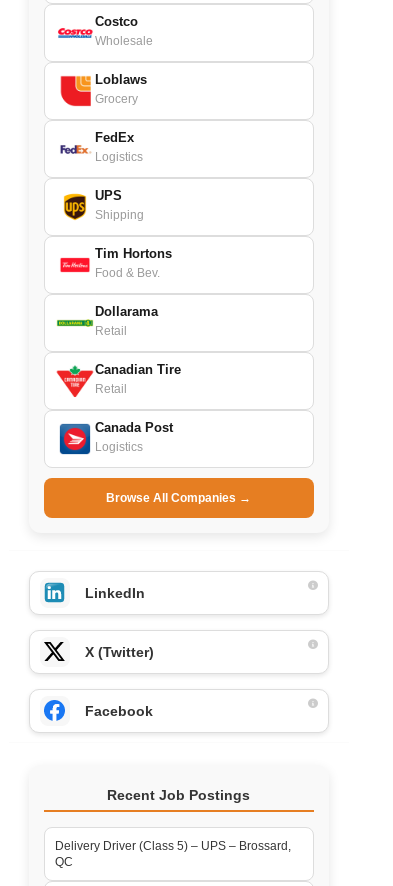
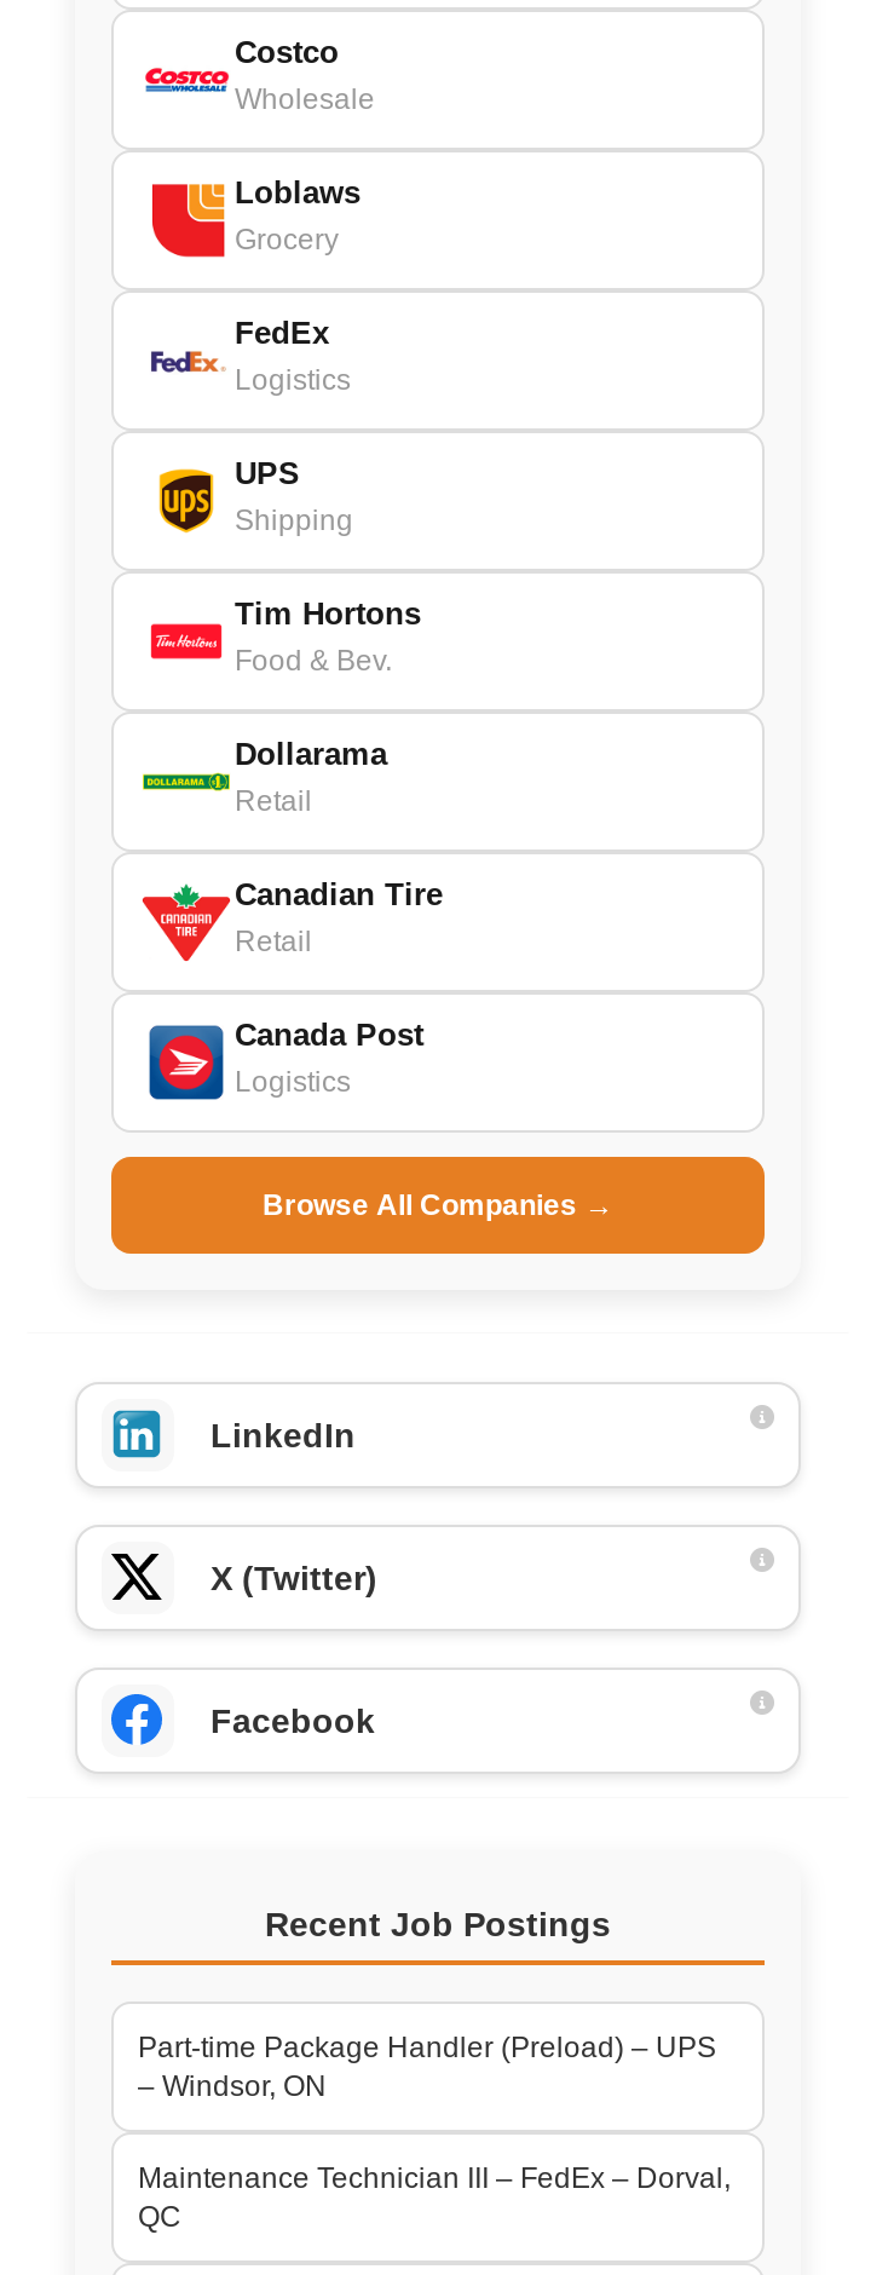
[55,839,291,853] Delivery Driver (Class 5) – UPS – Brossard, -> [138,2030,731,2195] Part-time Package Handler (Preload) – UPS | – Windsor, ON | Maintenance Technician III – FedEx – Dorval,

